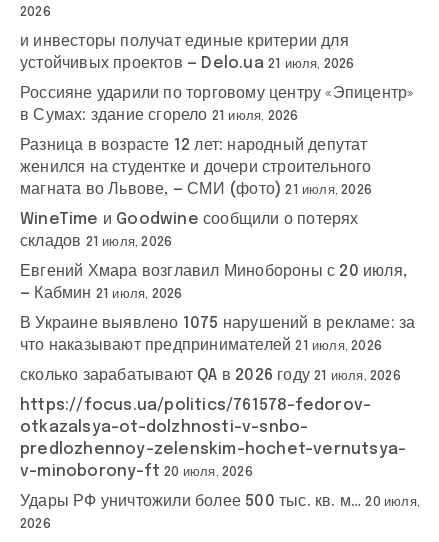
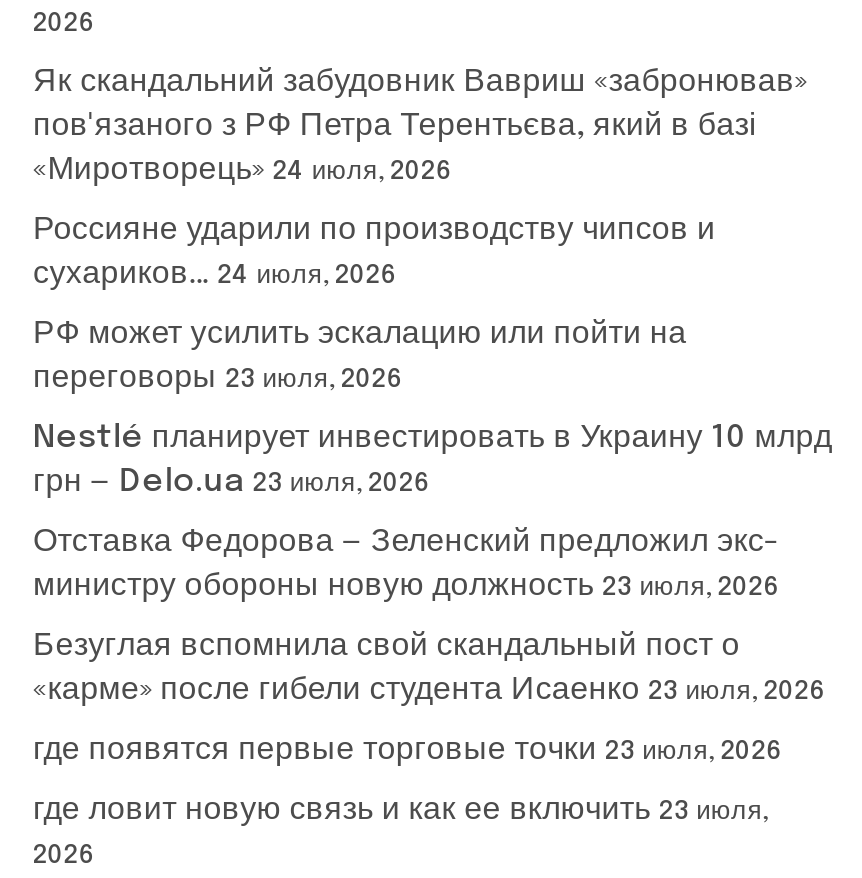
[20,33,420,510] и инвесторы получат единые критерии для | устойчивых проектов — Delo.ua 21 июля, 2026 | Россияне ударили по торговому центру «Эпицентр» | в Сумах: здание сгорело 21 июля, 2026 | Разница в возрасте 12 лет: народный депутат | женился на студентке и дочери строительного | магната во Львове, — СМИ (фото) 21 июля, 2026 | WineTime и Goodwine сообщили о потерях | складов 21 июля, 2026 | Евгений Хмара возглавил Минобороны с 20 июля, | — Кабмин 21 июля, 2026 | В Украине выявлено 1075 нарушений в рекламе: за | что наказывают предпринимателей 21 июля, 2026 | сколько зарабатывают QA в 2026 году 21 июля, 2026 | https://focus.ua/politics/761578-fedorov- | otkazalsya-ot-dolzhnosti-v-snbo- | predlozhennoy-zelenskim-hochet-vernutsya- | v-minoborony-ft 20 июля, 2026 | Удары РФ уничтожили более 500 тыс. кв. м… 20 июля, -> [33,65,832,827] Як скандальний забудовник Вавриш «забронював» | повʼязаного з РФ Петра Терентьєва, який в базі | «Миротворець» 24 июля, 2026 | Россияне ударили по производству чипсов и | сухариков… 24 июля, 2026 | РФ может усилить эскалацию или пойти на | переговоры 23 июля, 2026 | Nestlé планирует инвестировать в Украину 10 млрд | грн — Delo.ua 23 июля, 2026 | Отставка Федорова — Зеленский предложил экс- | министру обороны новую должность 23 июля, 2026 | Безуглая вспомнила свой скандальный пост о | «карме» после гибели студента Исаенко 23 июля, 2026 | где появятся первые торговые точки 23 июля, 2026 | где ловит новую связь и как ее включить 23 июля,

